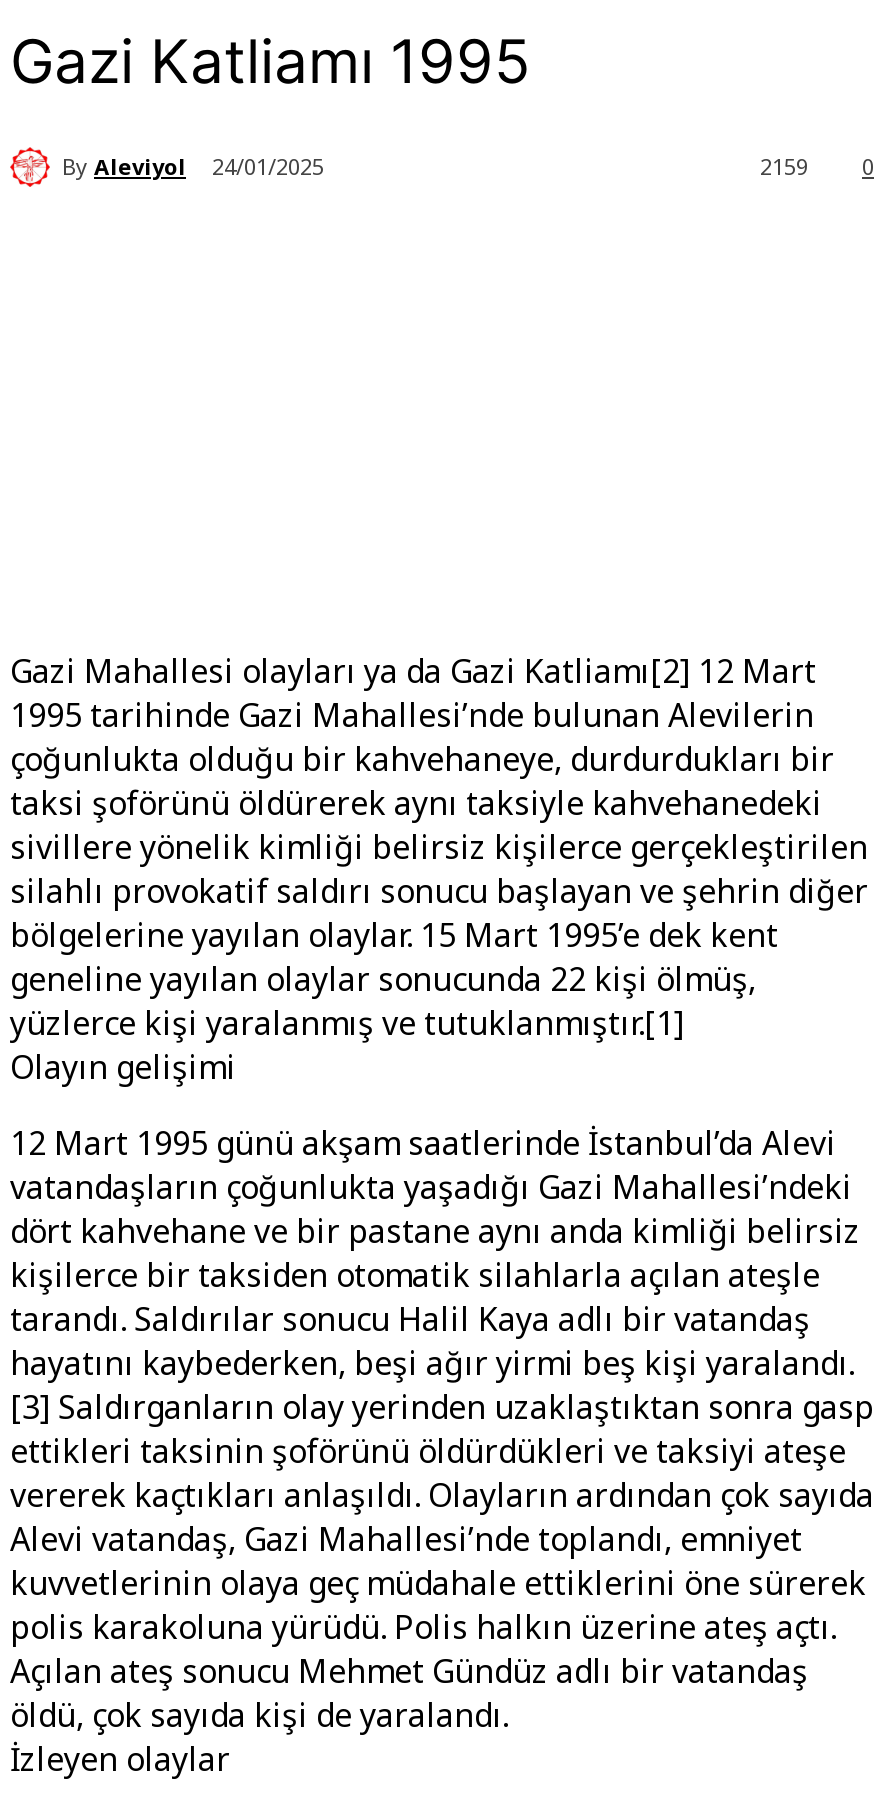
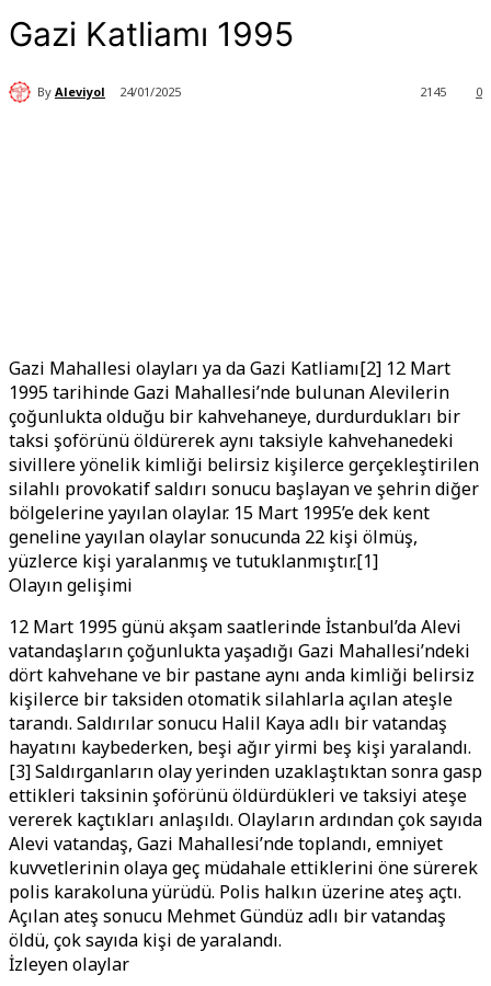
[760,151,874,181] 2159 0 -> [420,83,482,100] 2145 0

